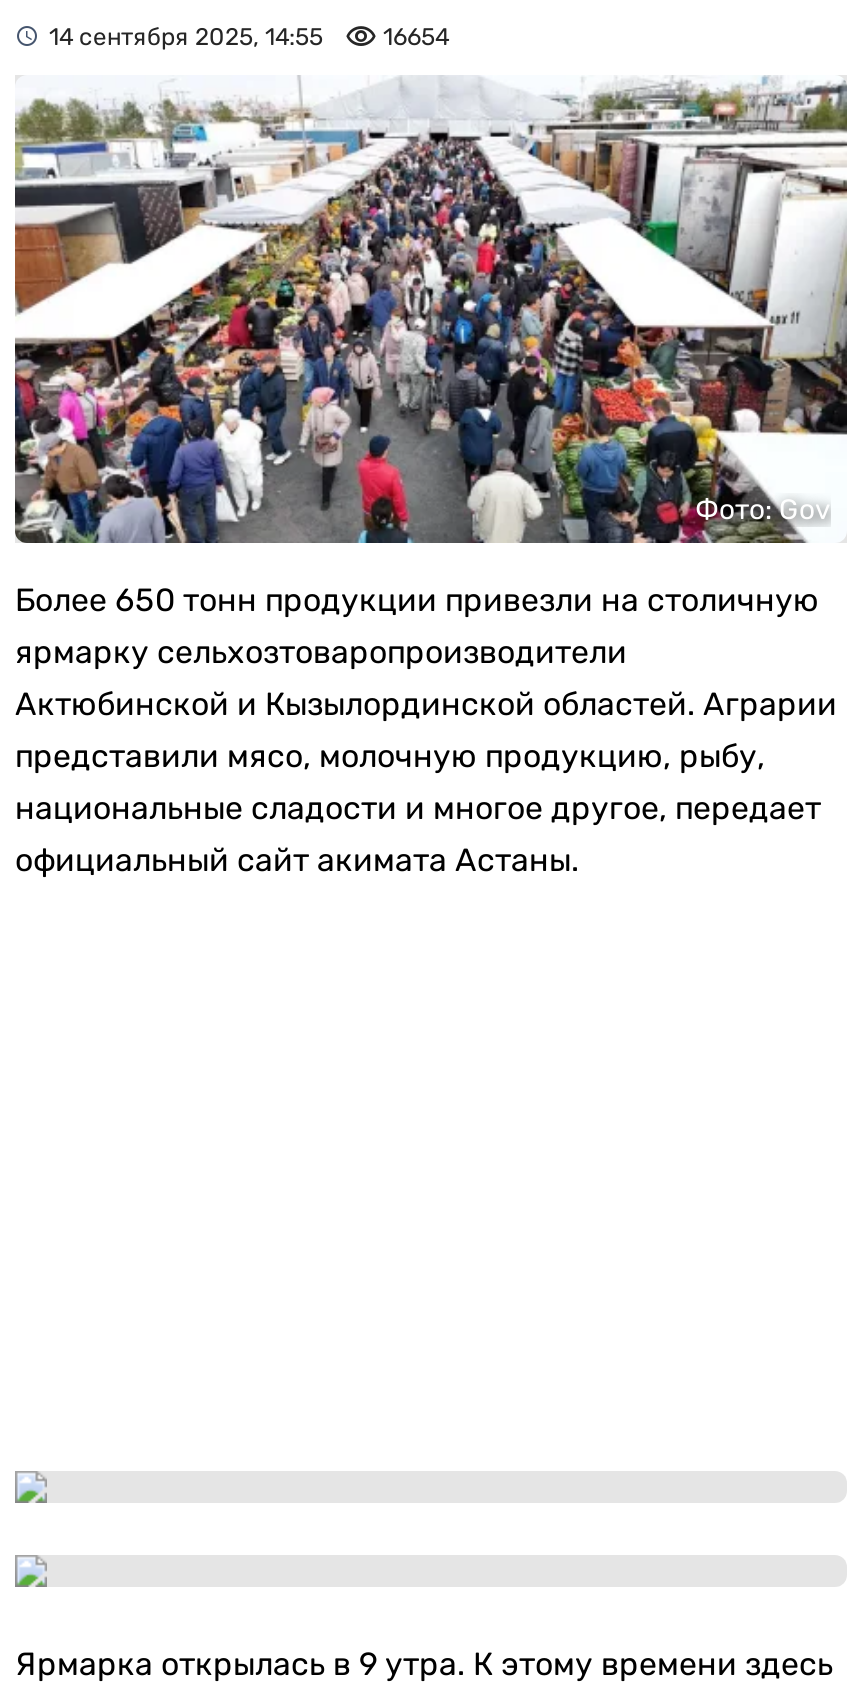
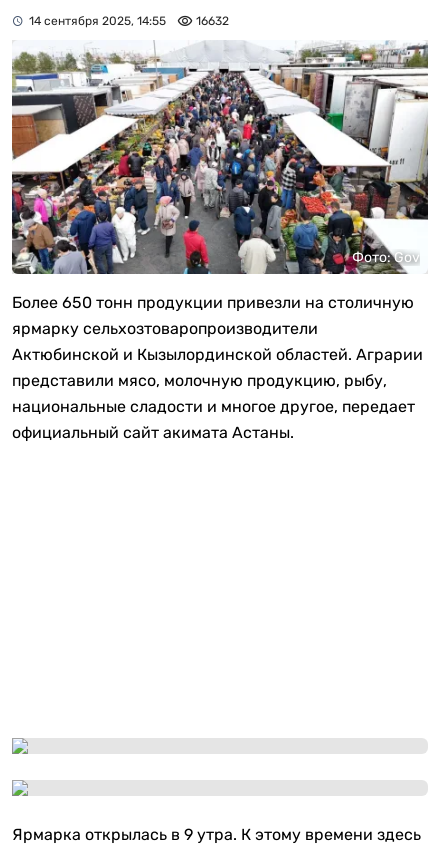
[383,23,449,51] 16654 -> [196,14,229,28] 16632

